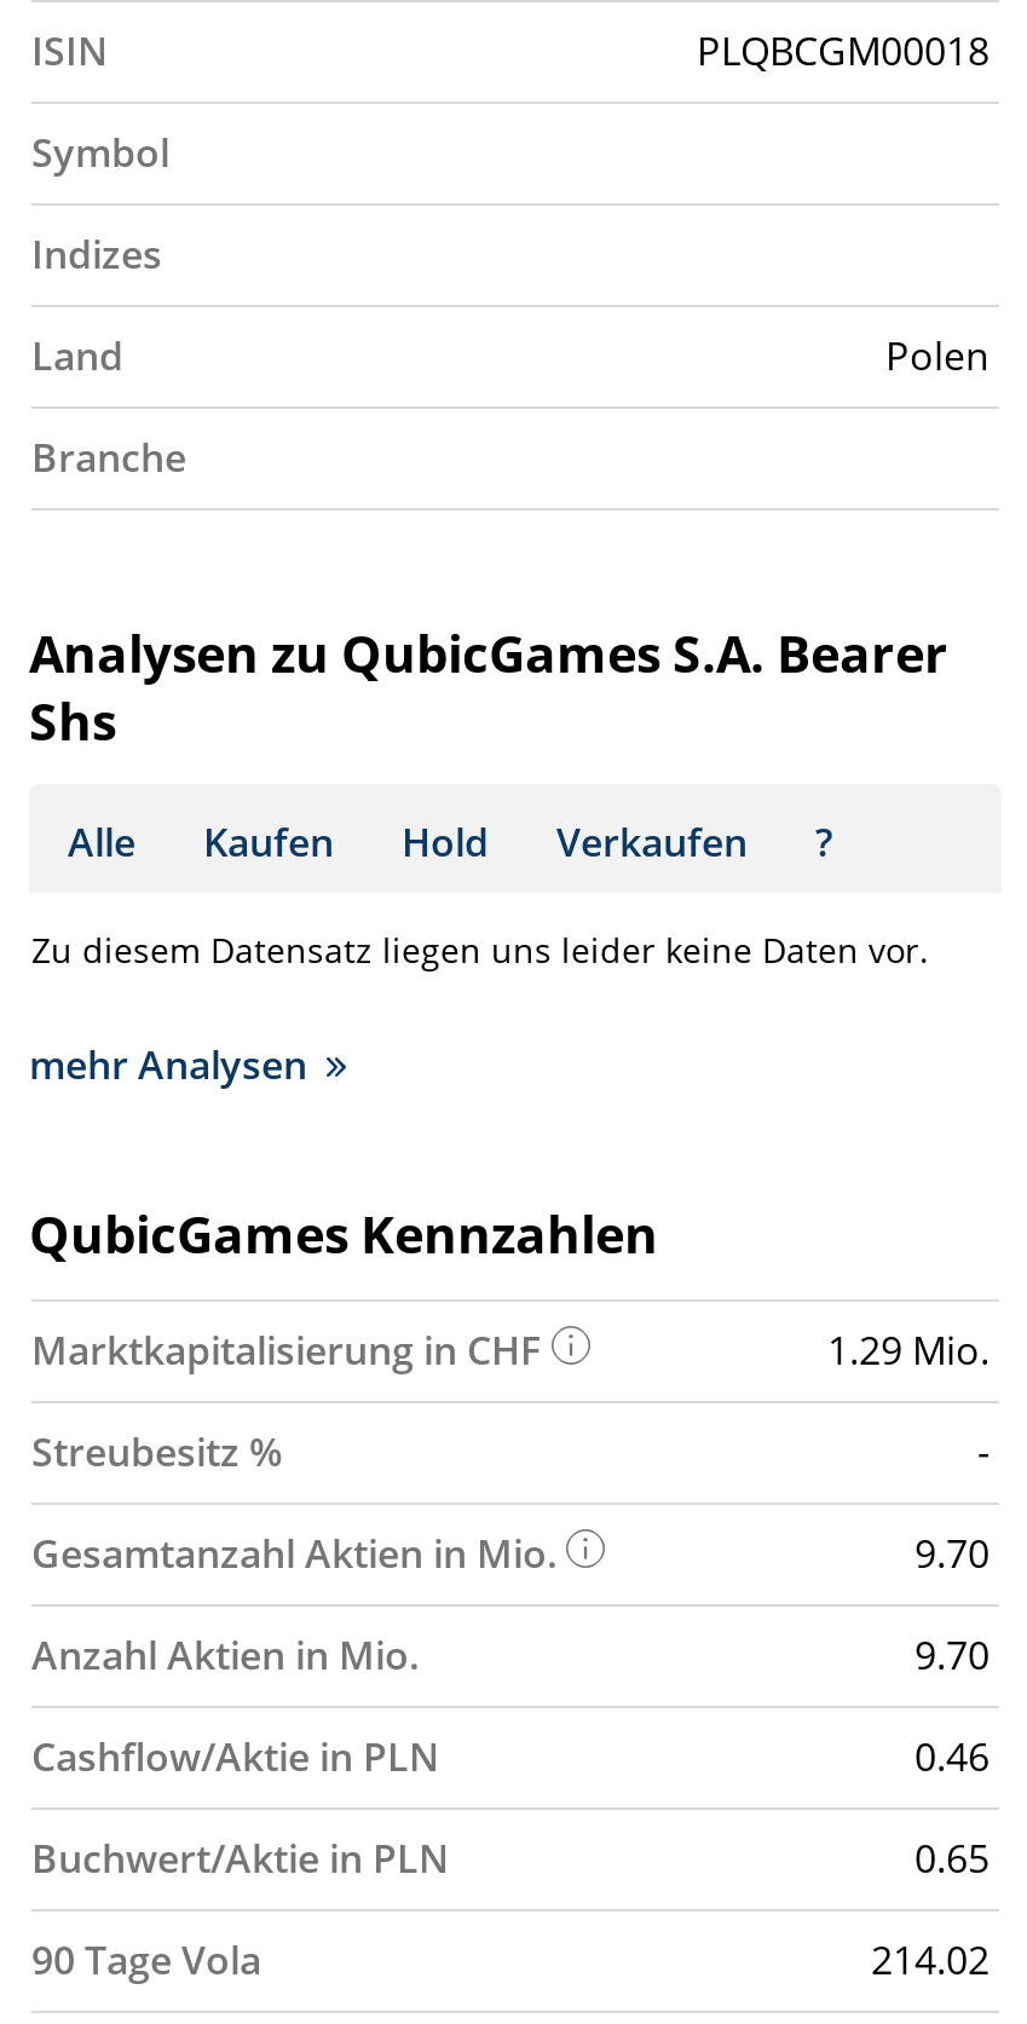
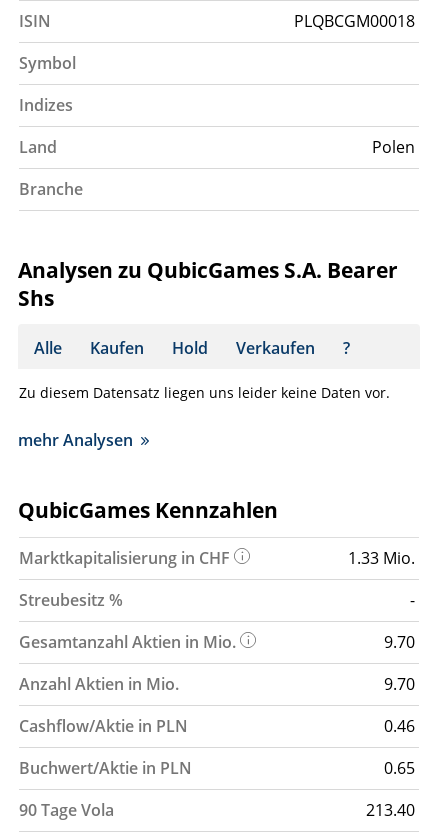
[827,1324,990,1377] 1.29 Mio. -> [348,547,415,569] 1.33 Mio.
[871,1933,990,1986] 214.02 -> [366,799,415,821] 213.40

